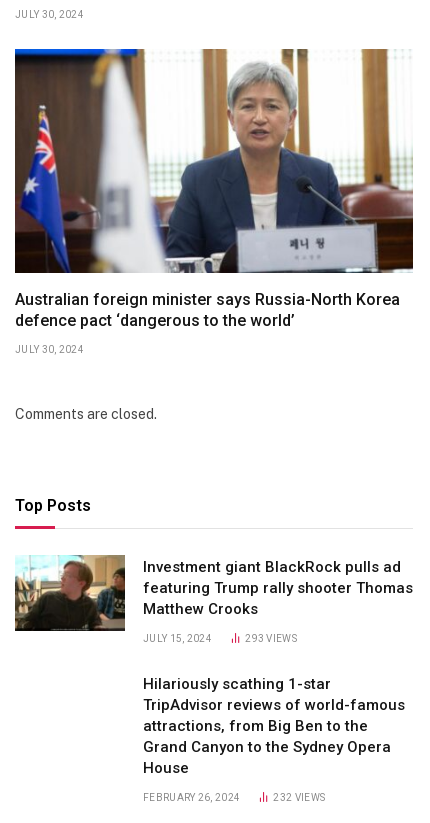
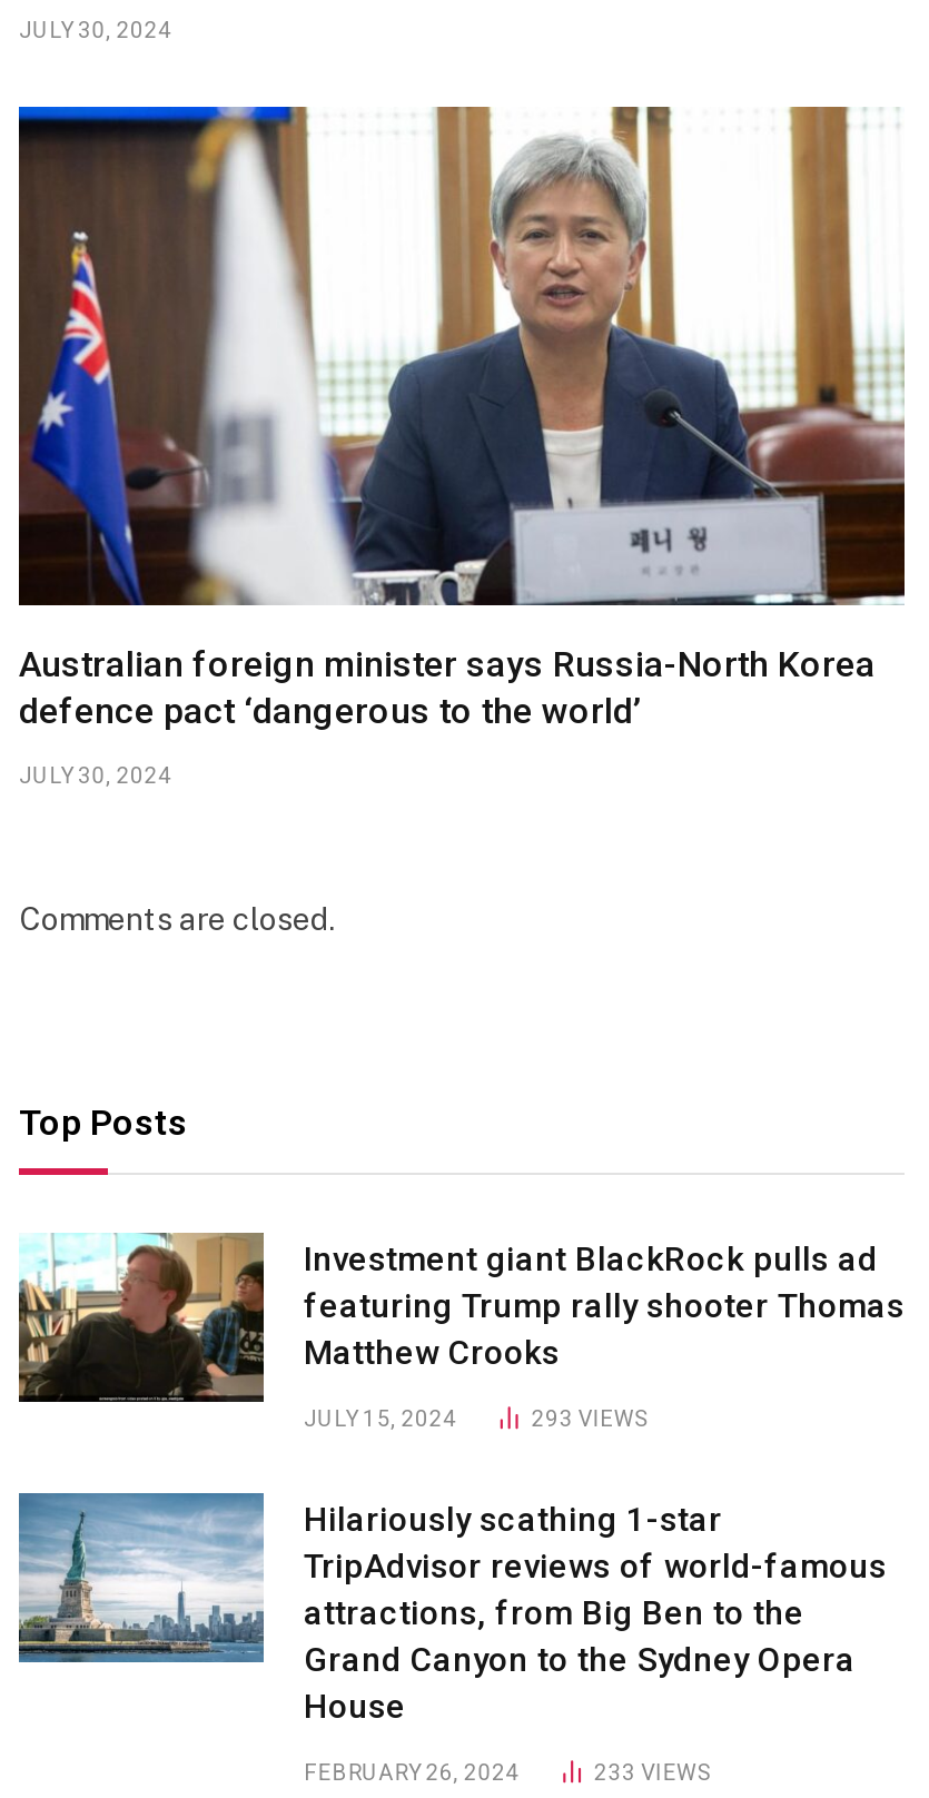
none -> [17,1491,266,1664] [image]
[273,792,325,803] 232 VIEWS -> [594,1760,709,1784] 233 VIEWS

